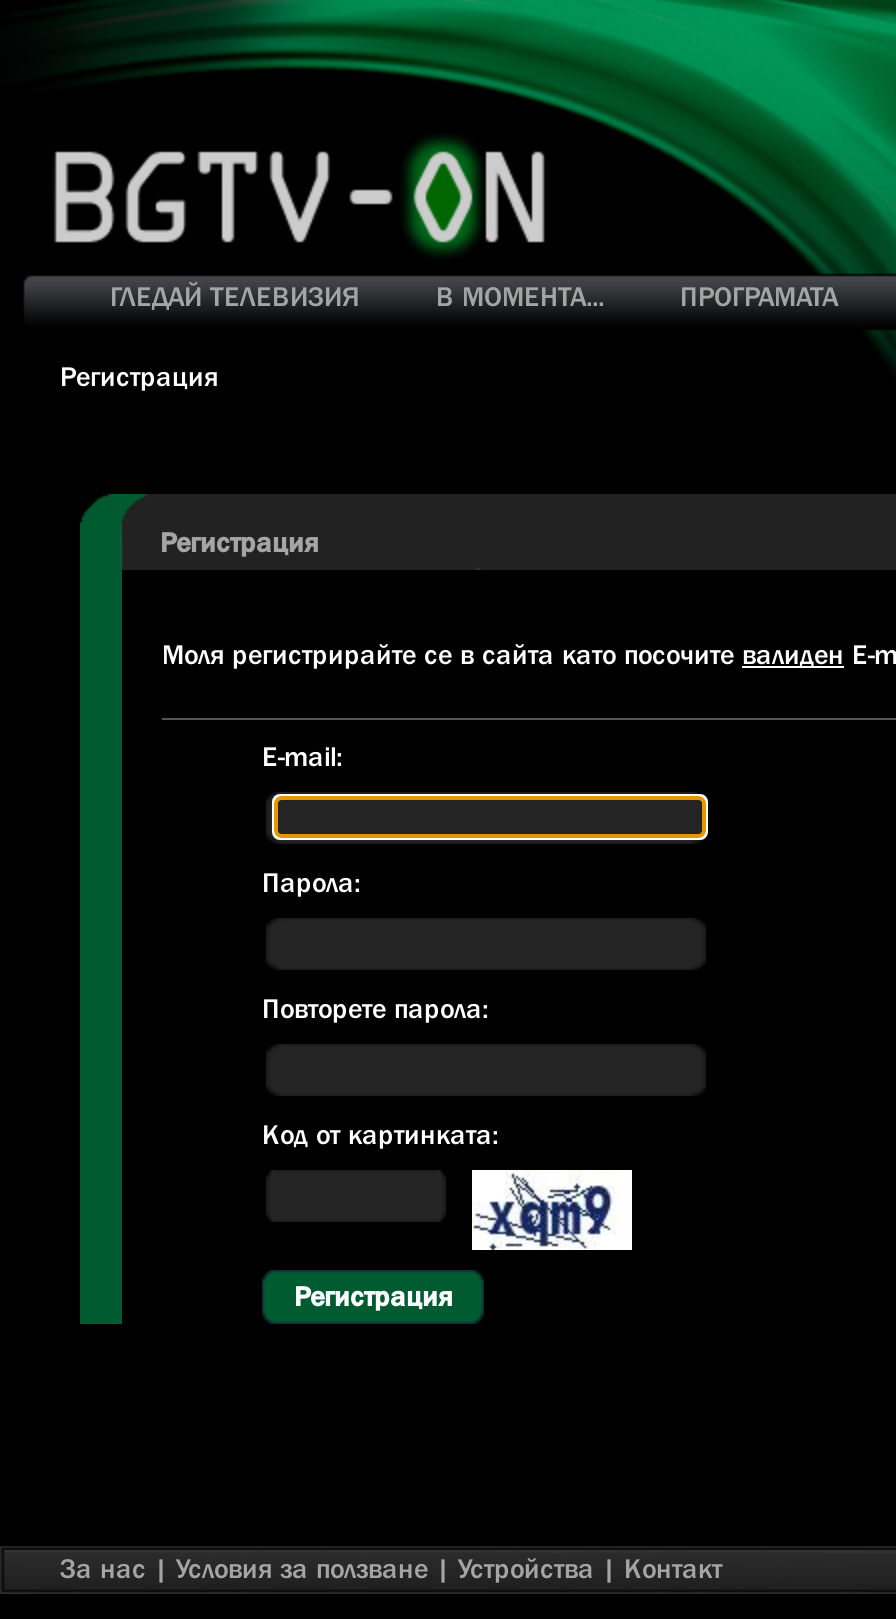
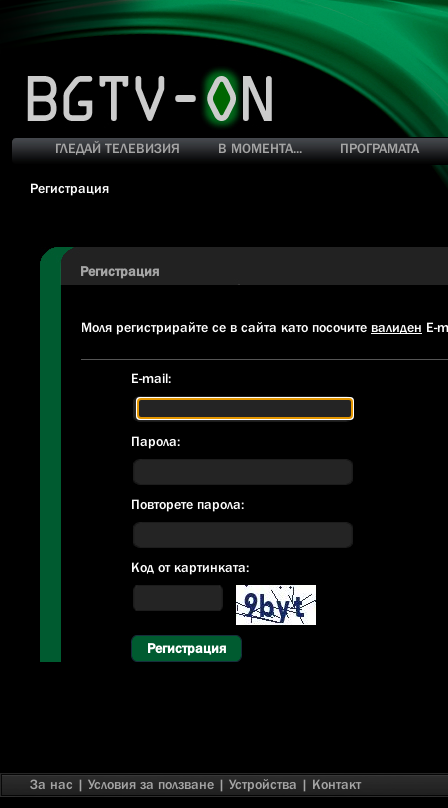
[474,1172,632,1252] [image] -> [235,584,317,625] [image]

